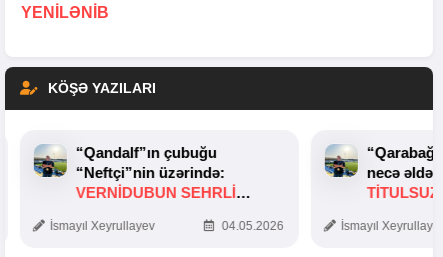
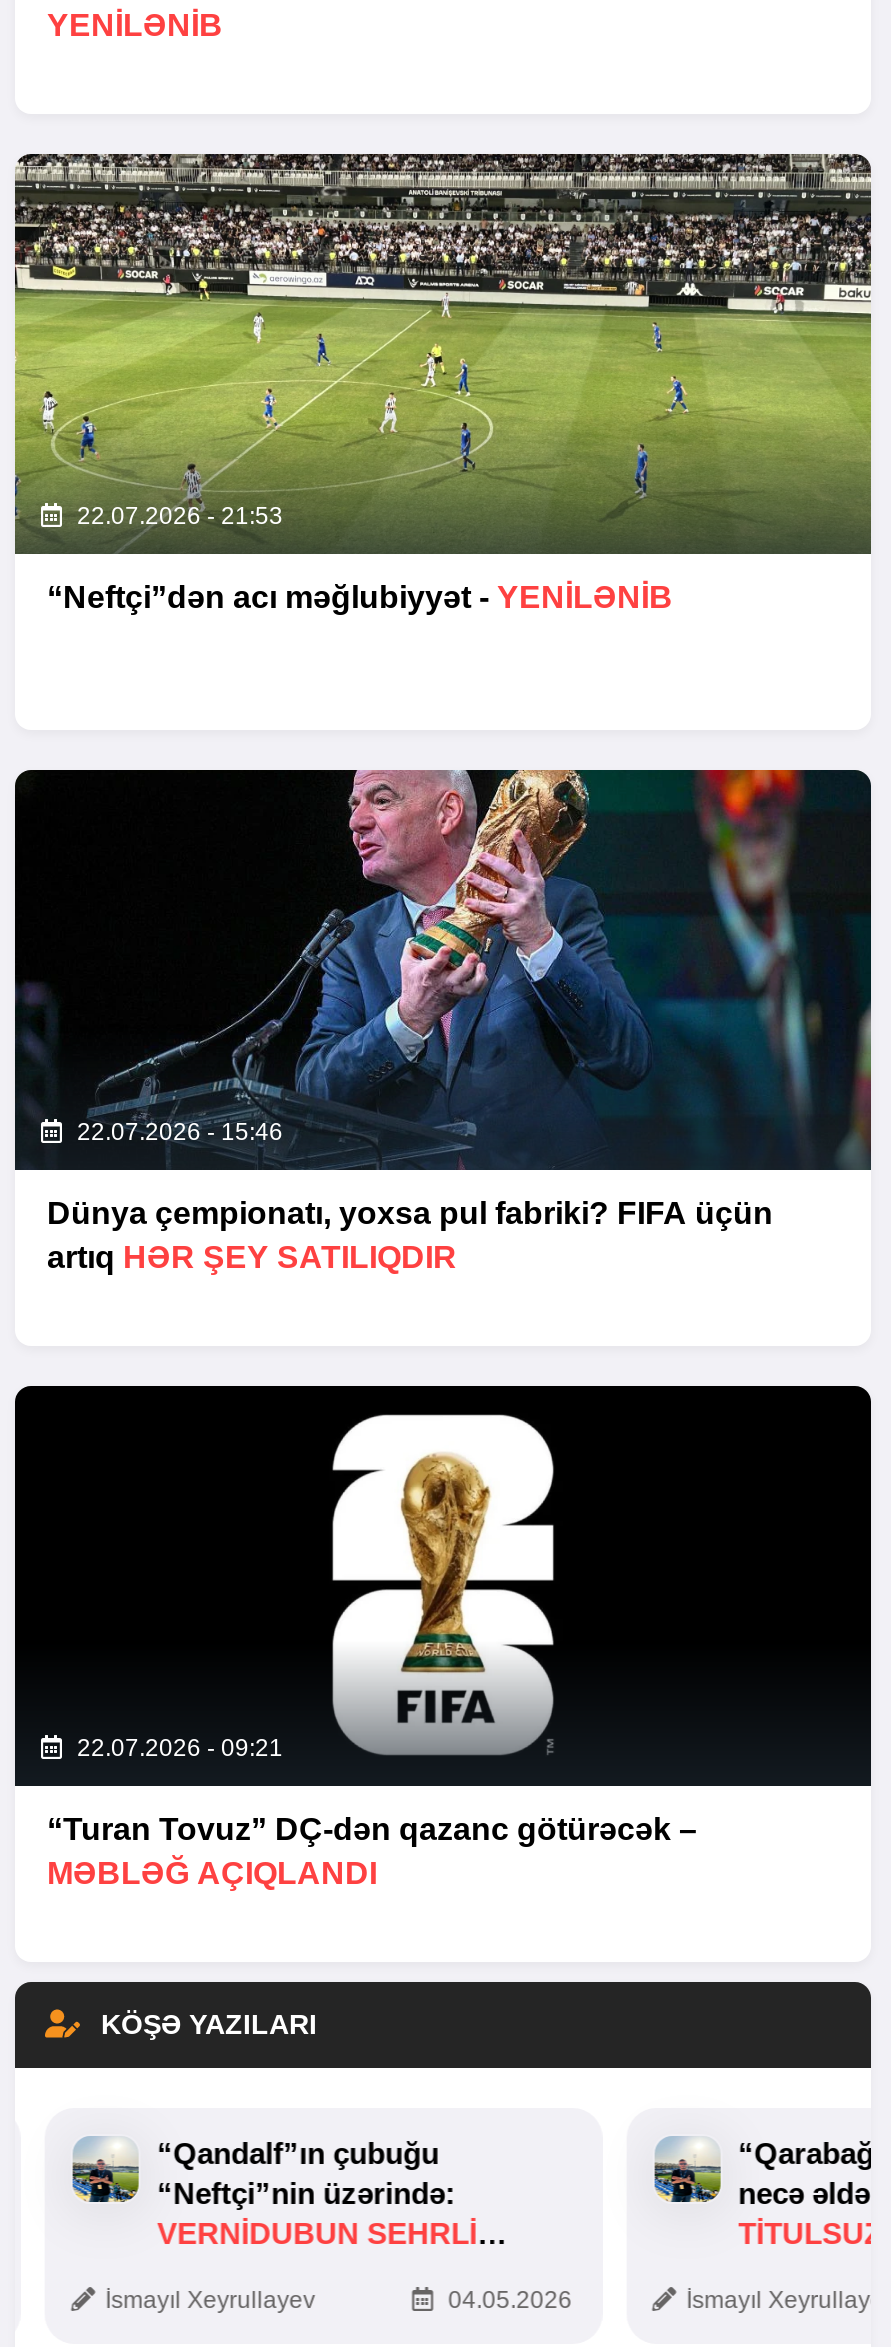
none -> [13,152,873,614] [image] | 22.07.2026 - 21:53 | “Neftçi”dən acı məğlubiyyət - YENİLƏNİB
none -> [13,768,873,1274] [image] | 22.07.2026 - 15:46 | Dünya çempionatı, yoxsa pul fabriki? FIFA üçün | artıq HƏR ŞEY SATILIQDIR
none -> [13,1384,873,1890] [image] | 22.07.2026 - 09:21 | “Turan Tovuz” DÇ-dən qazanc götürəcək – | MƏBLƏĞ AÇIQLANDI

